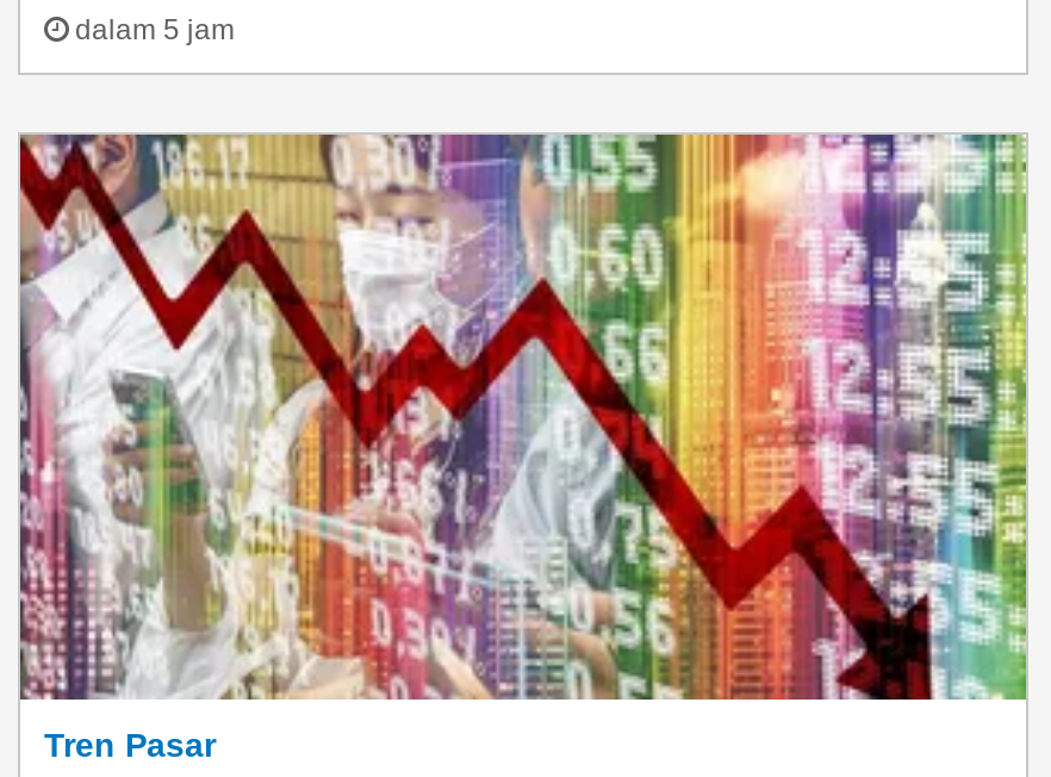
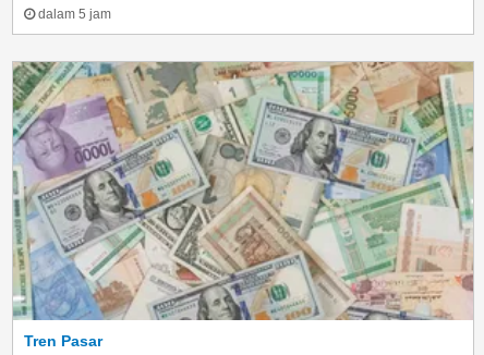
[18,133,1028,701] [image] -> [12,61,474,321] [image]

